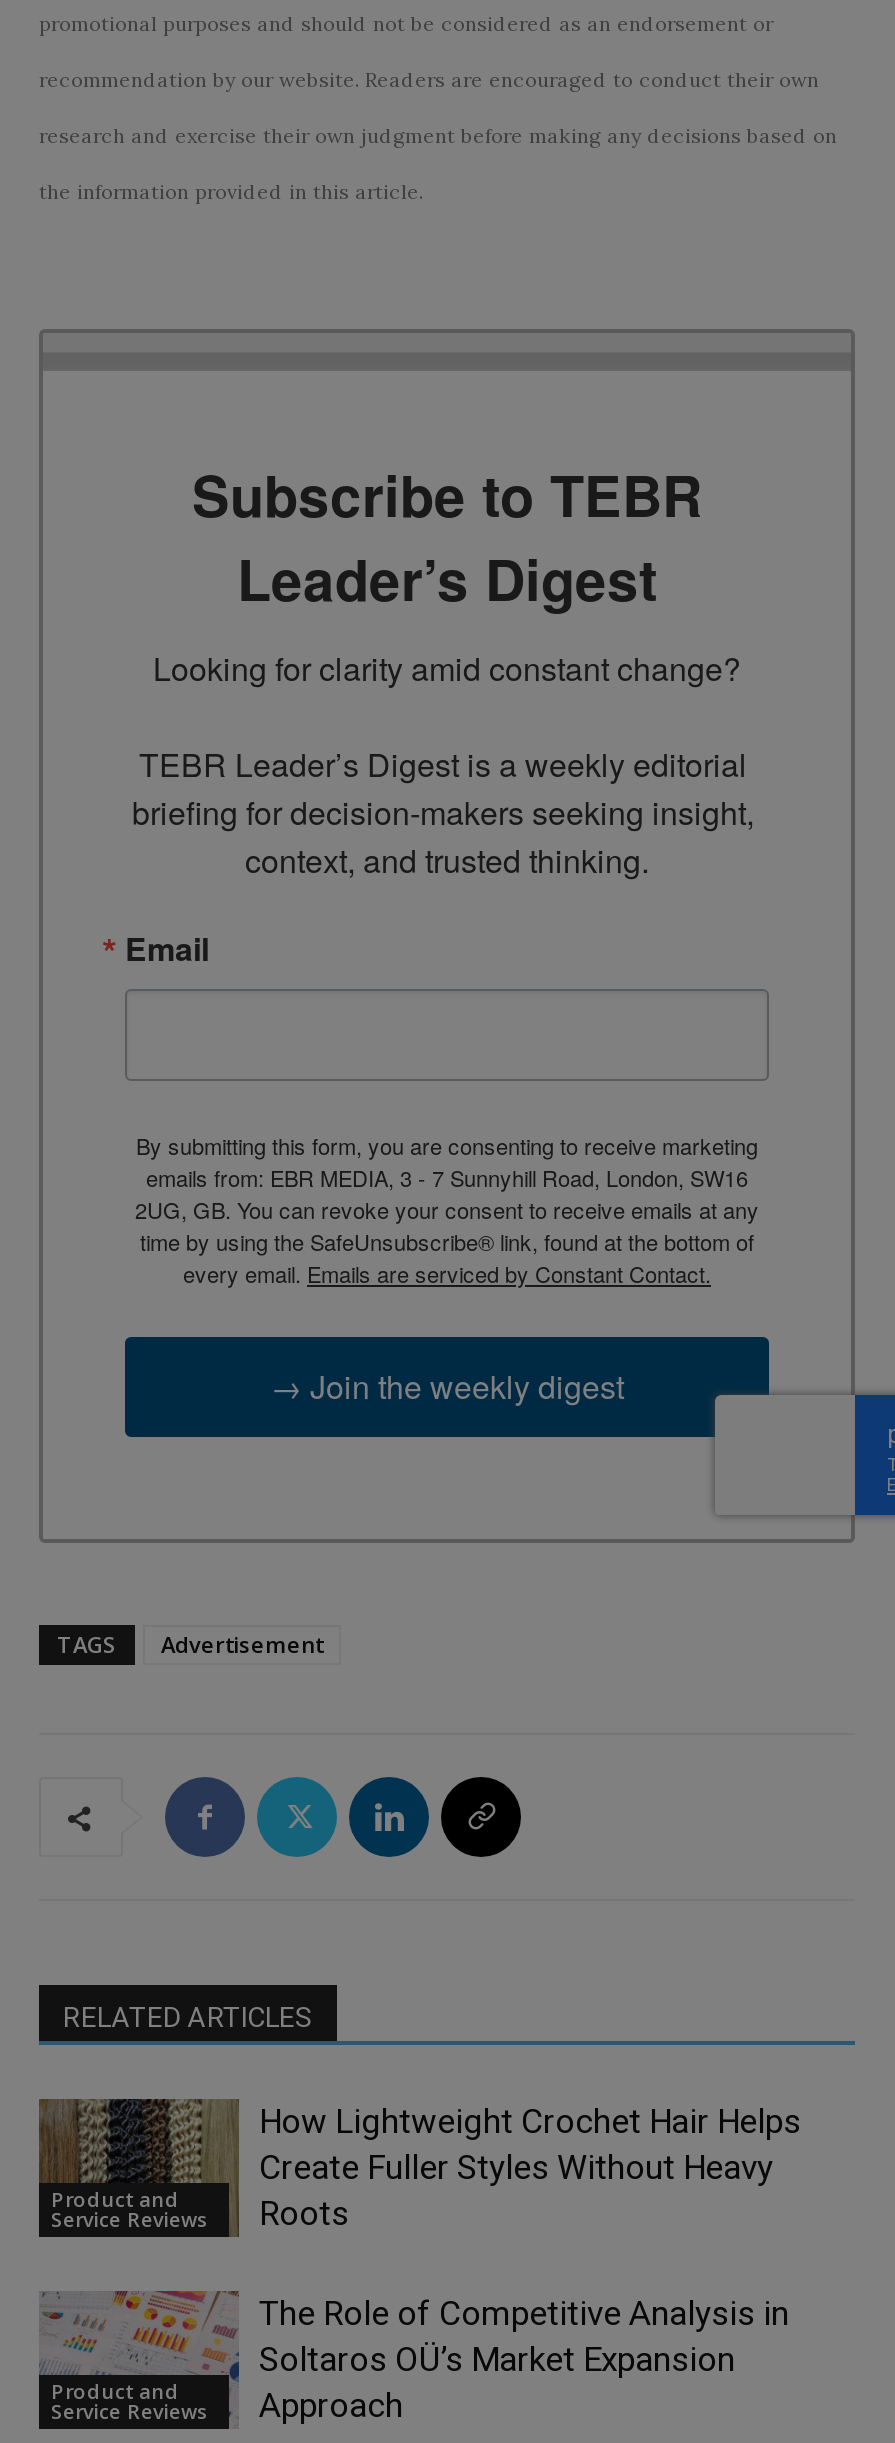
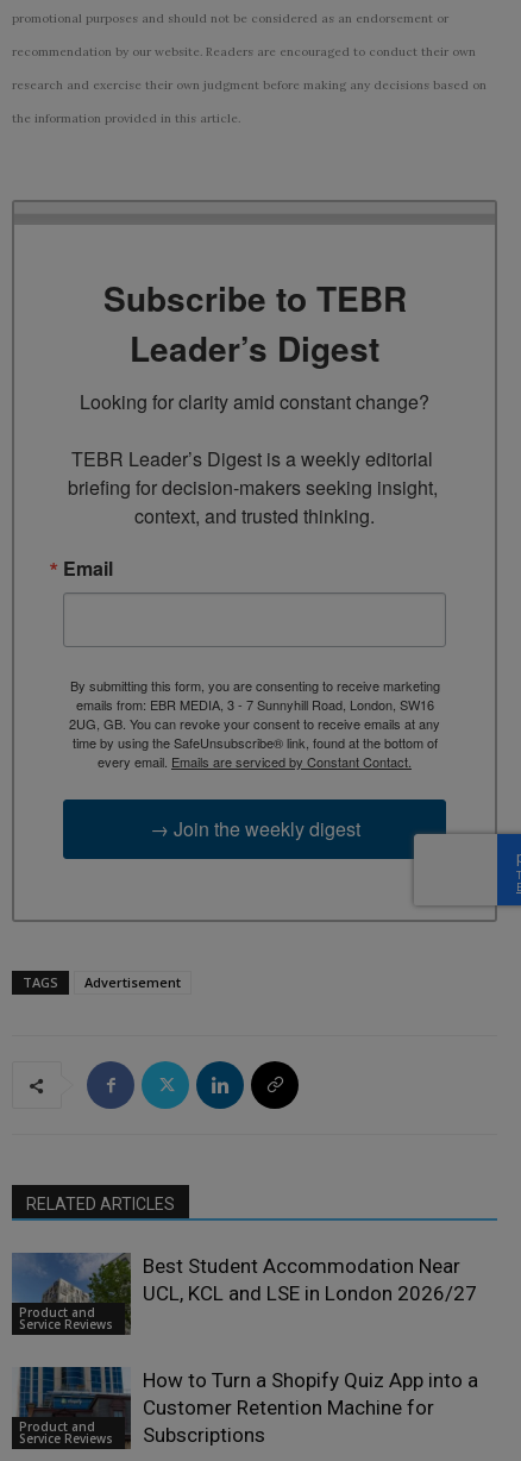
[37,2097,801,2233] [image] | How Lightweight Crochet Hair Helps | Create Fuller Styles Without Heavy | Roots -> [11,1252,477,1318] [image] | Best Student Accommodation Near | UCL, KCL and LSE in London 2026/27
[39,2289,789,2427] [image] | The Role of Competitive Analysis in | Soltaros OÜ’s Market Expansion | Approach -> [13,1366,478,1447] [image] | How to Turn a Shopify Quiz App into a | Customer Retention Machine for | Subscriptions

